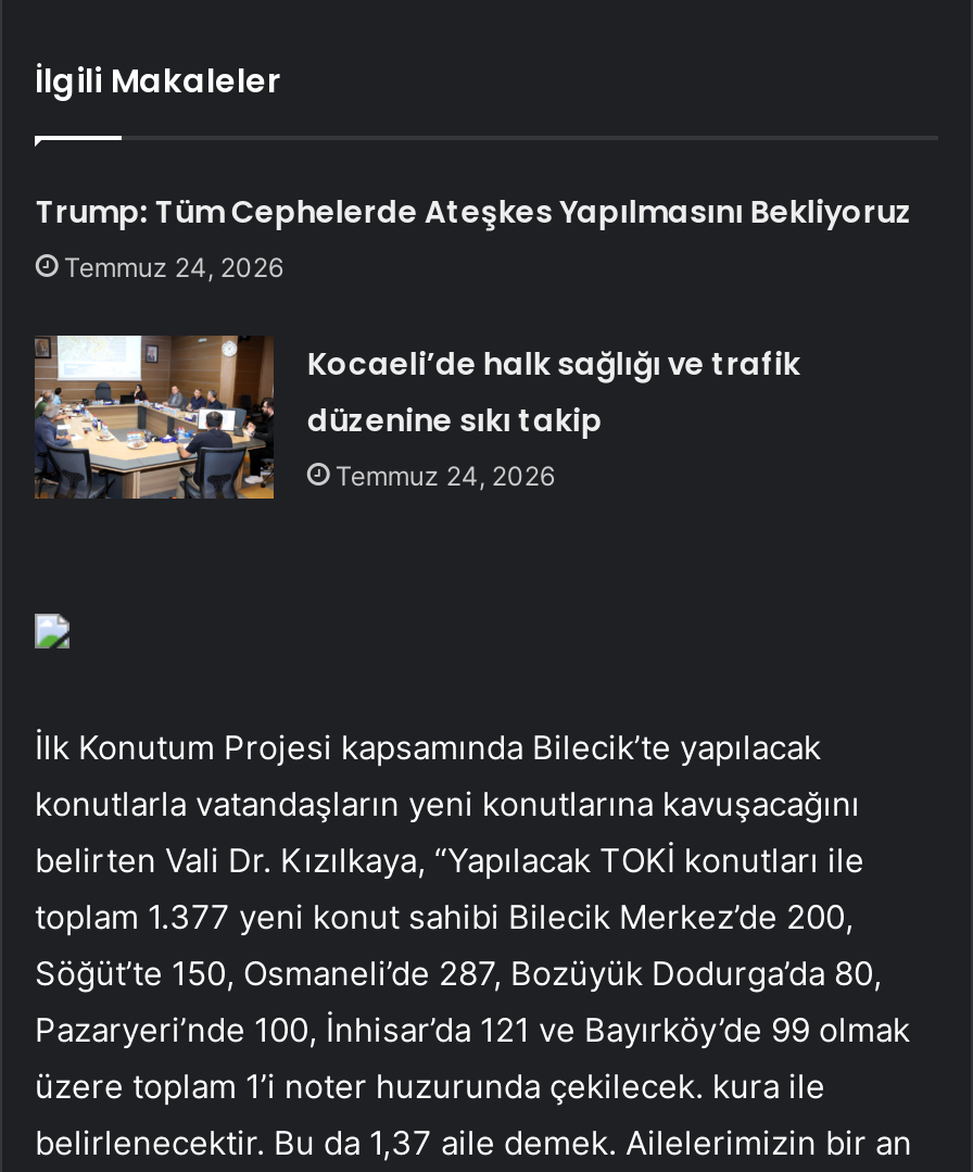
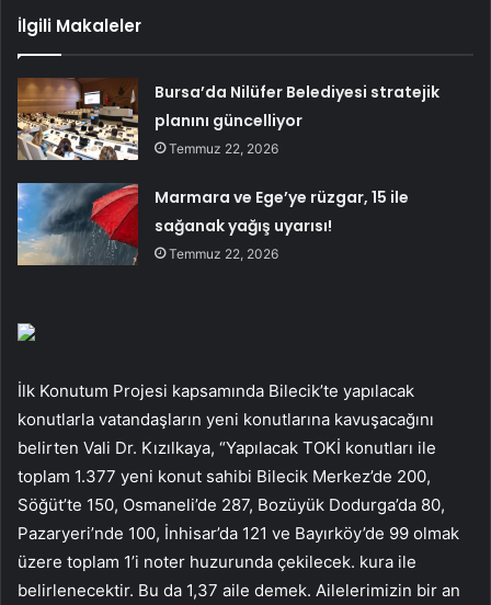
[35,189,913,283] Trump: Tüm Cephelerde Ateşkes Yapılmasını Bekliyoruz | Temmuz 24, 2026 -> [155,81,440,156] Bursa’da Nilüfer Belediyesi stratejik | planını güncelliyor | Temmuz 22, 2026
[33,333,800,501] [image] | Kocaeli’de halk sağlığı ve trafik | düzenine sıkı takip | Temmuz 24, 2026 -> [16,182,409,266] [image] | Marmara ve Ege’ye rüzgar, 15 ile | sağanak yağış uyarısı! | Temmuz 22, 2026

